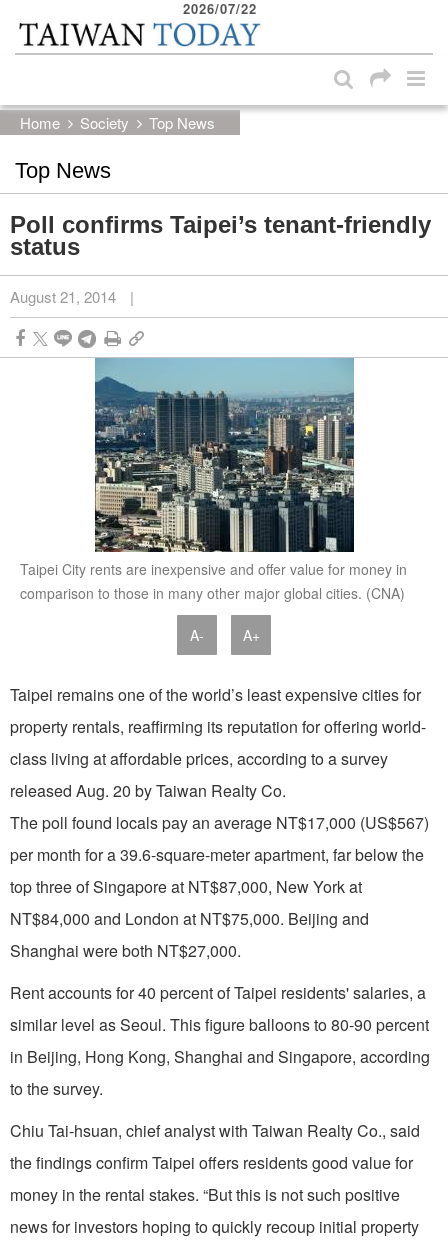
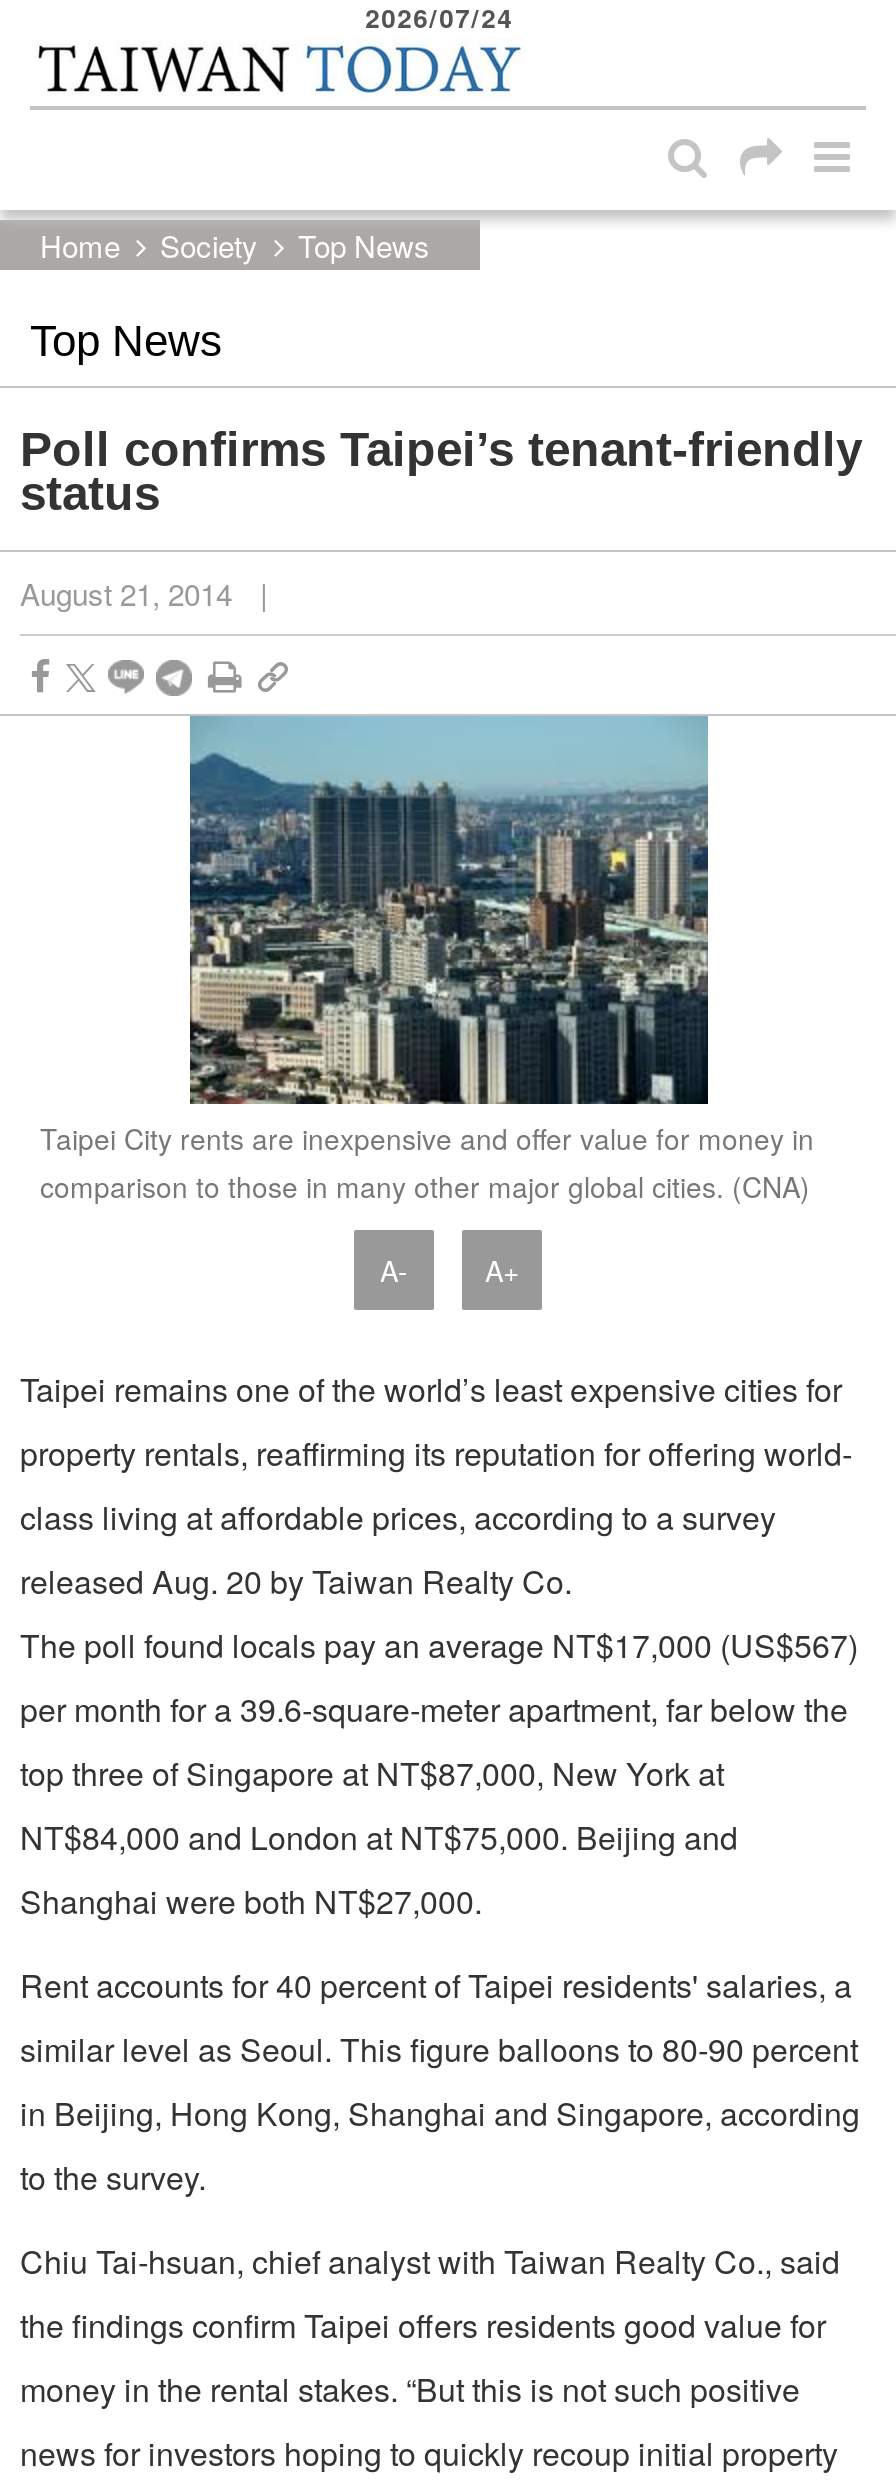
[183,0,257,18] 2026/07/22 -> [365,0,513,36] 2026/07/24

